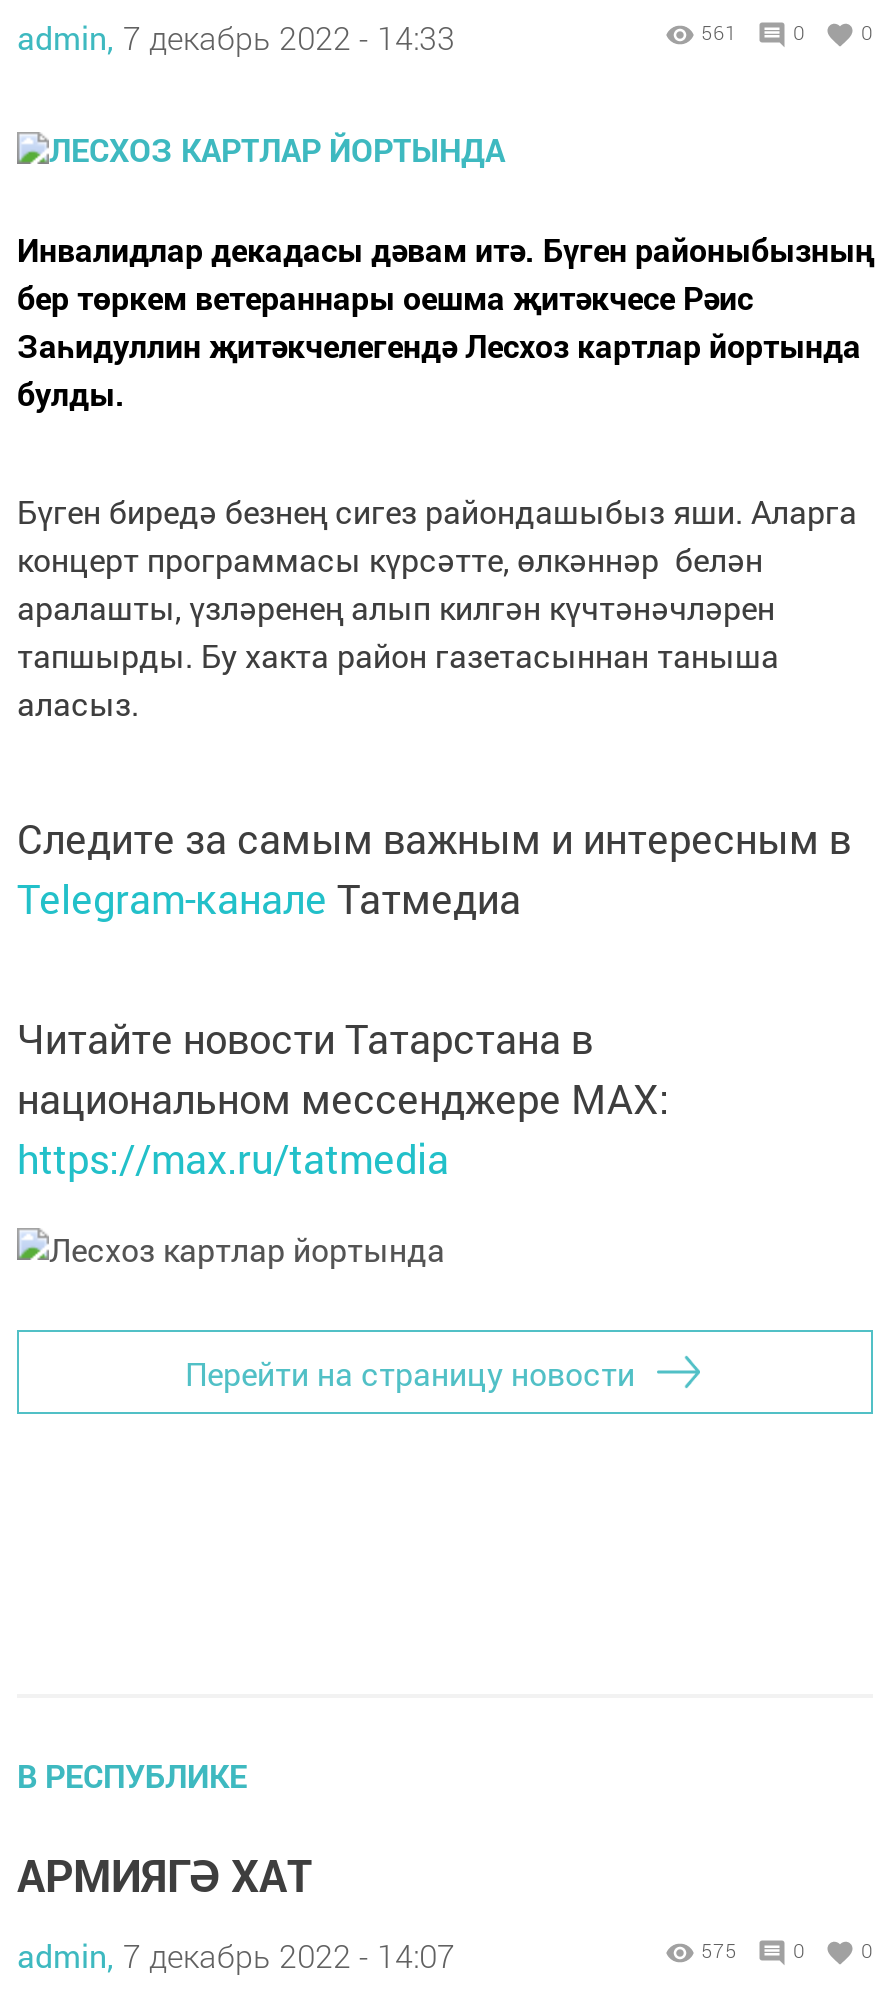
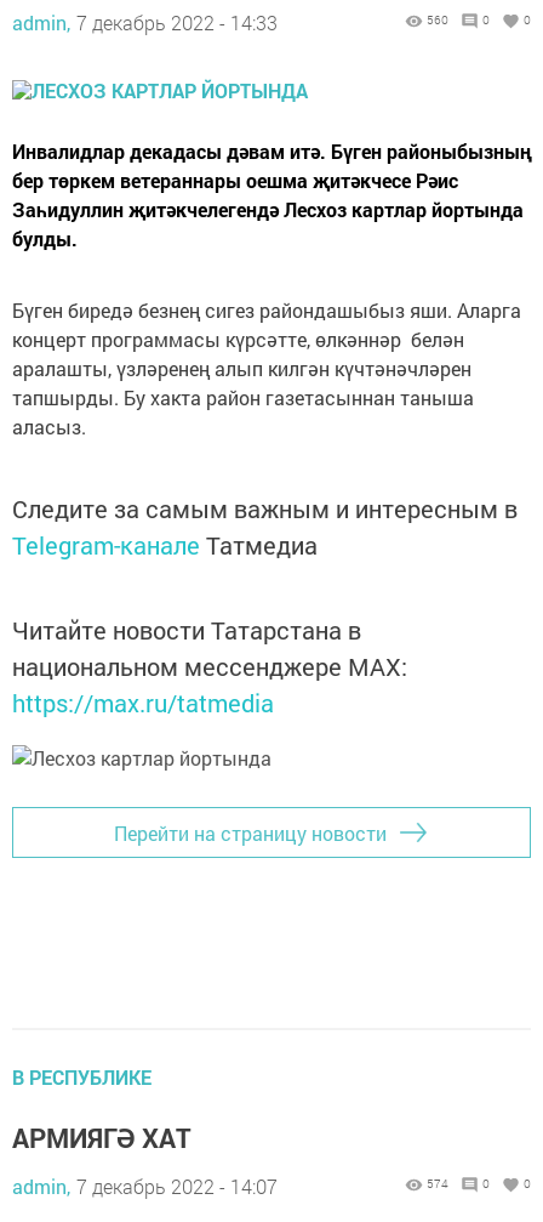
[701,21,737,47] 561 -> [427,12,448,28] 560
[701,1939,737,1965] 575 -> [427,1176,448,1192] 574

